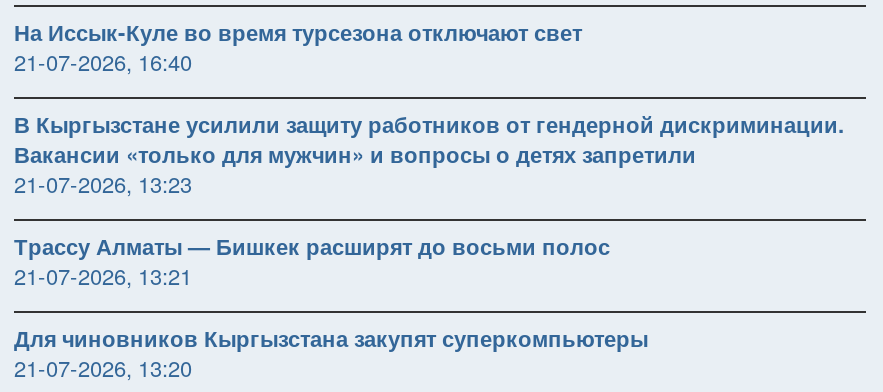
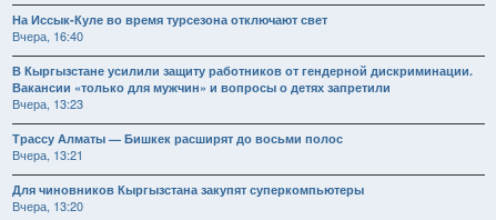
[14,45,192,77] 21-07-2026, 16:40 -> [12,26,83,44] Вчера, 16:40
[14,167,192,199] 21-07-2026, 13:23 -> [12,94,83,112] Вчера, 13:23
[14,259,192,291] 21-07-2026, 13:21 -> [12,145,83,163] Вчера, 13:21
[14,351,192,383] 21-07-2026, 13:20 -> [12,196,83,214] Вчера, 13:20

